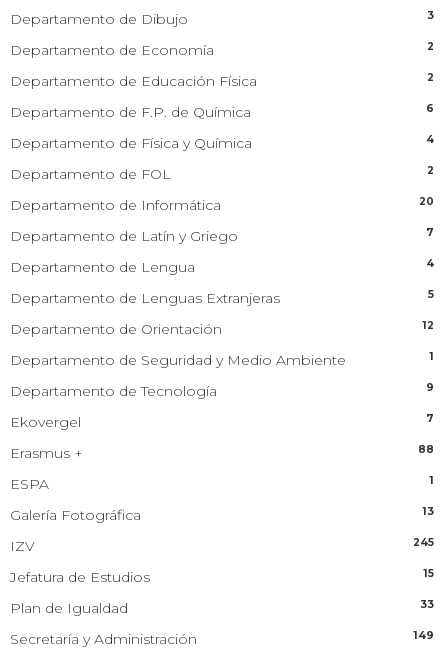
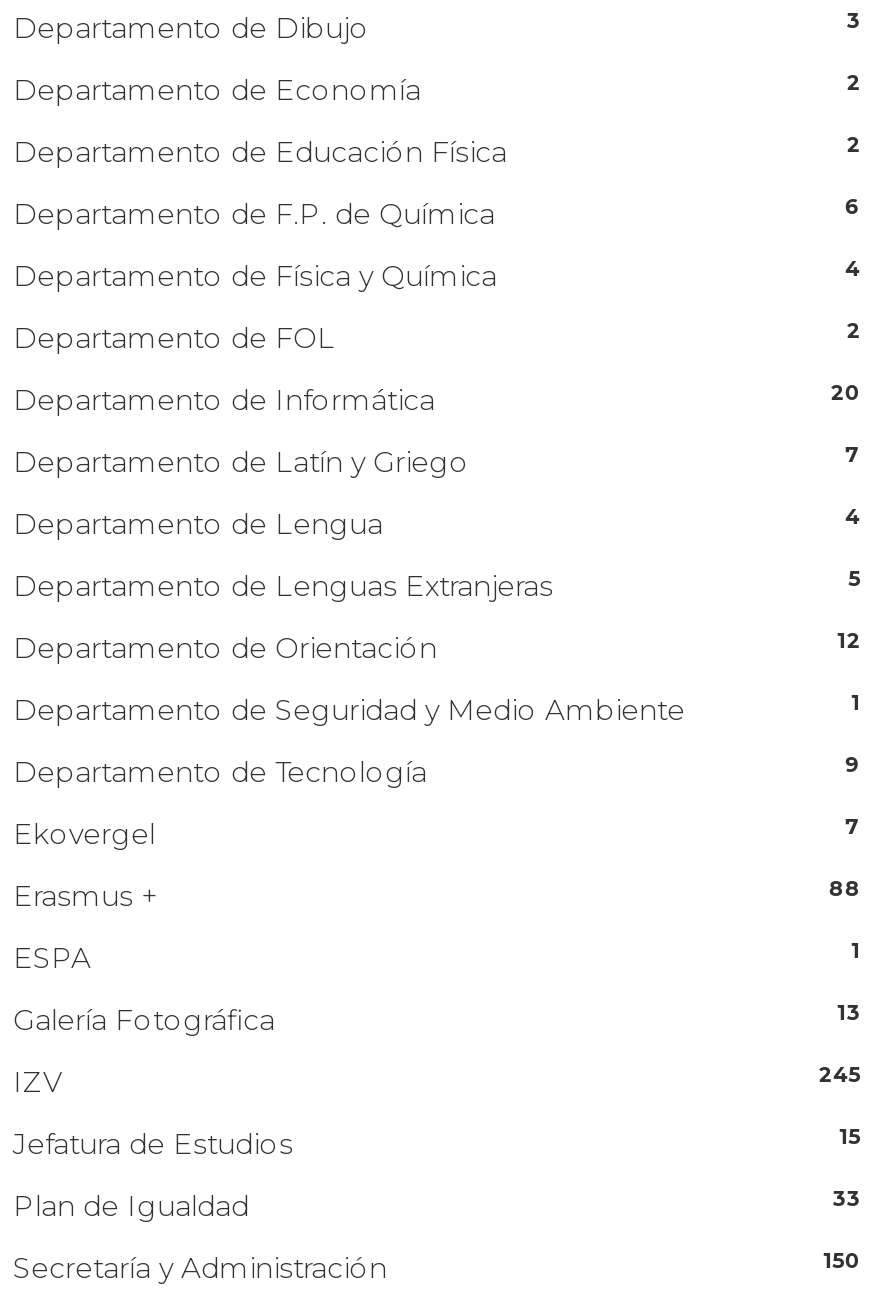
[413,629,434,642] 149 -> [823,1248,861,1274] 150

